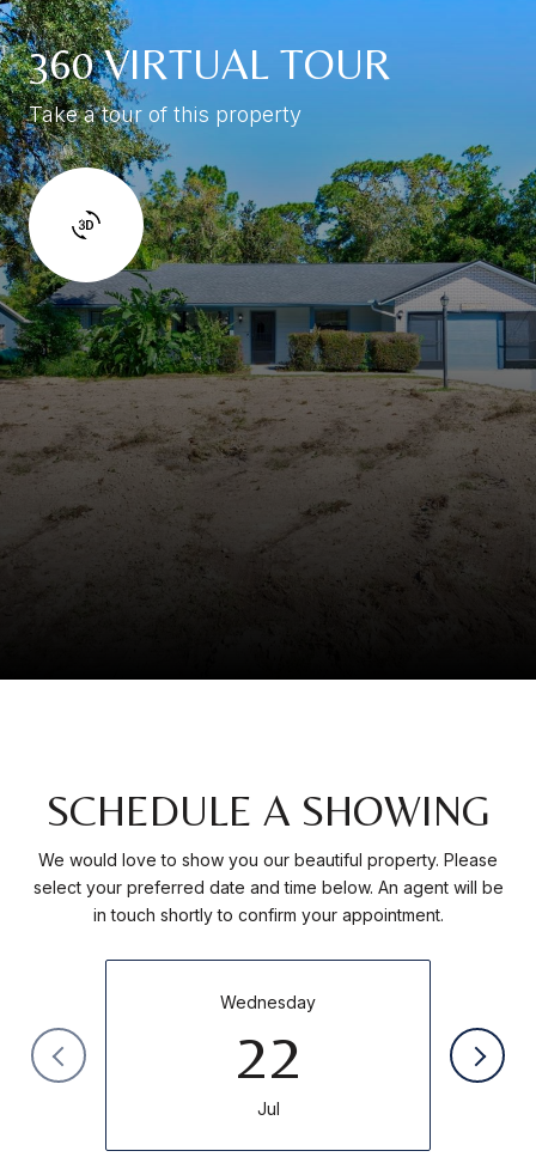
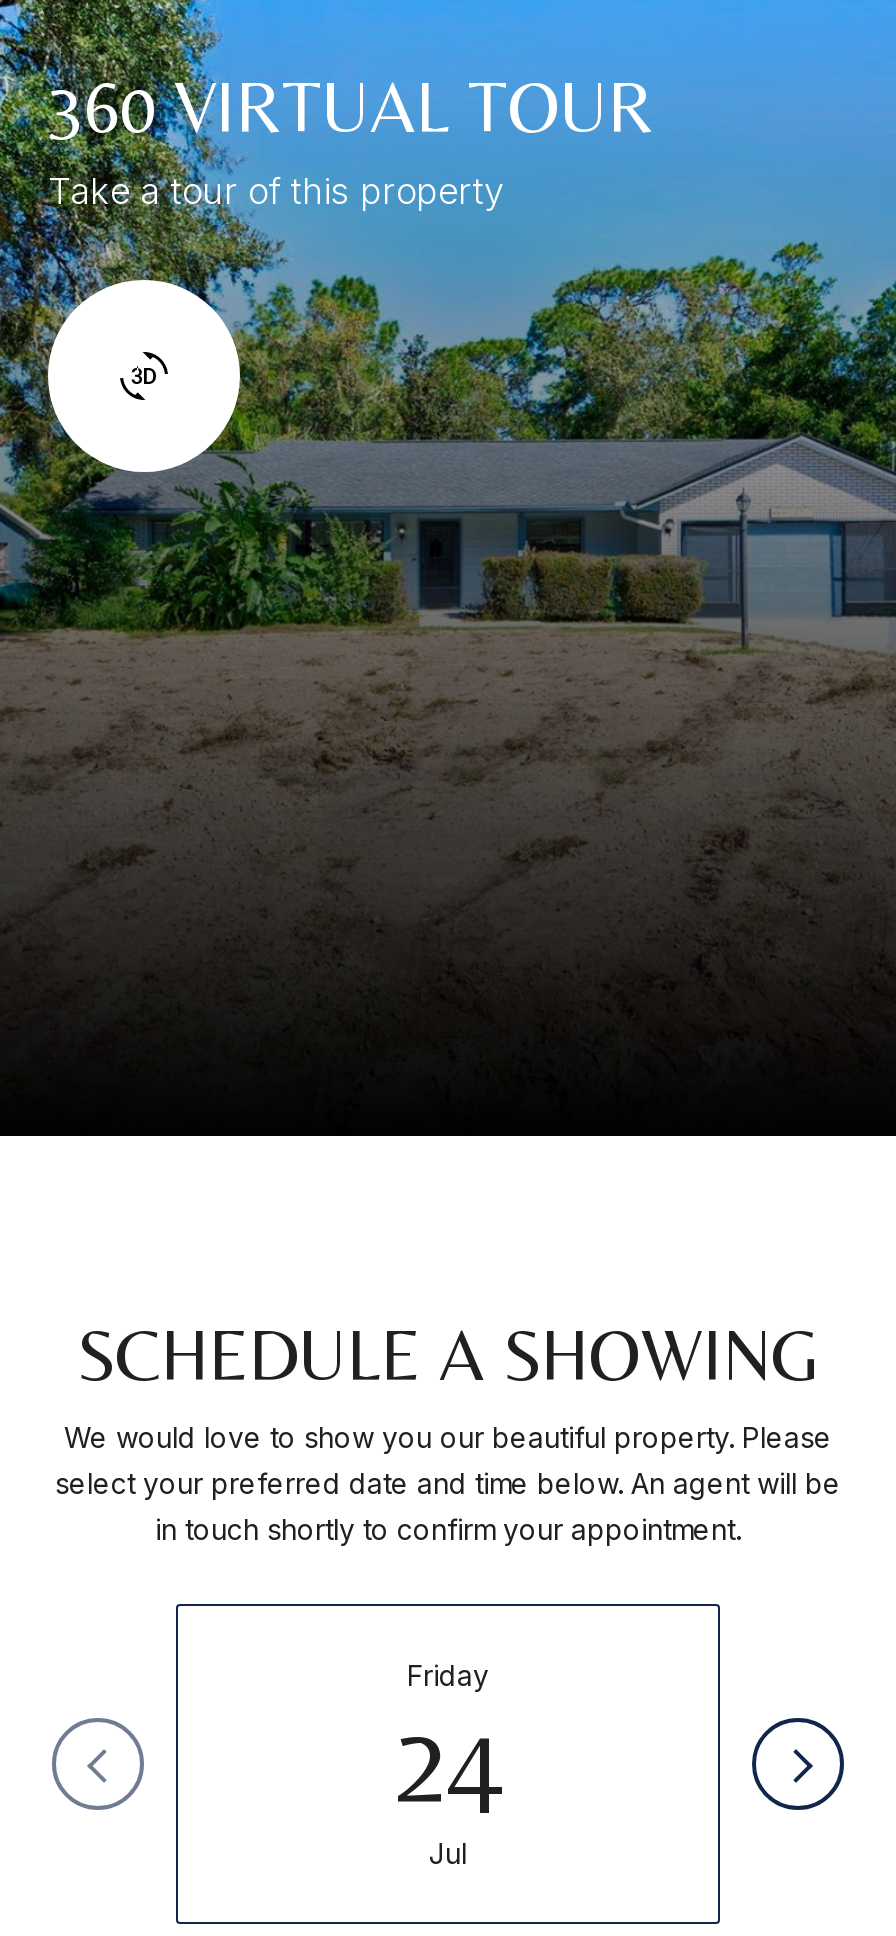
[220,992,316,1094] Wednesday | 22 -> [392,1659,504,1829] Friday | 24

